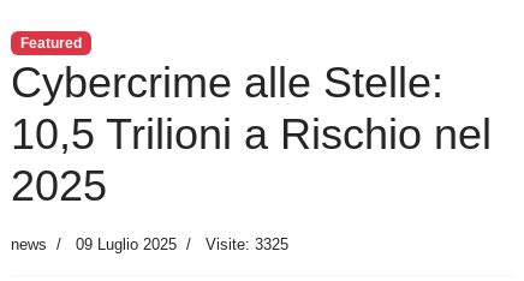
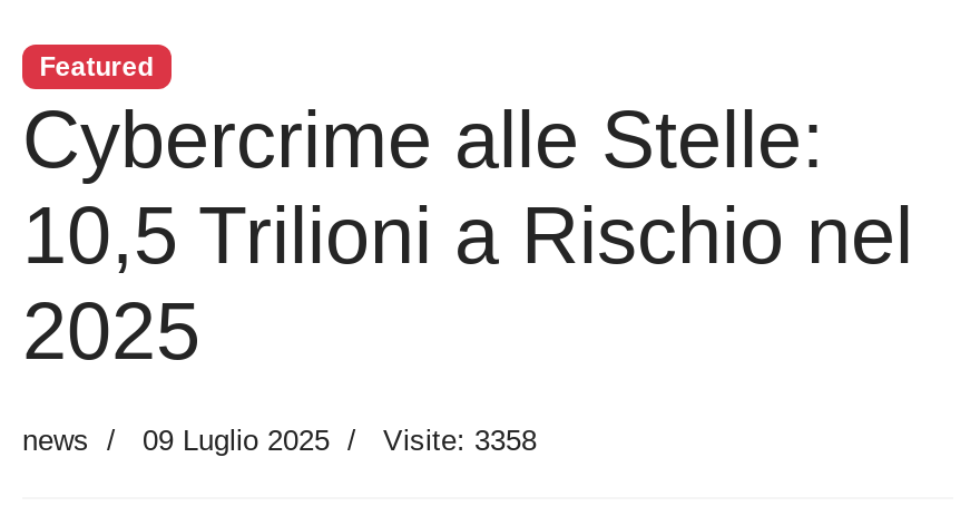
[11,235,288,253] news 09 Luglio 2025 Visite: 3325 -> [22,424,537,457] news 09 Luglio 2025 Visite: 3358

